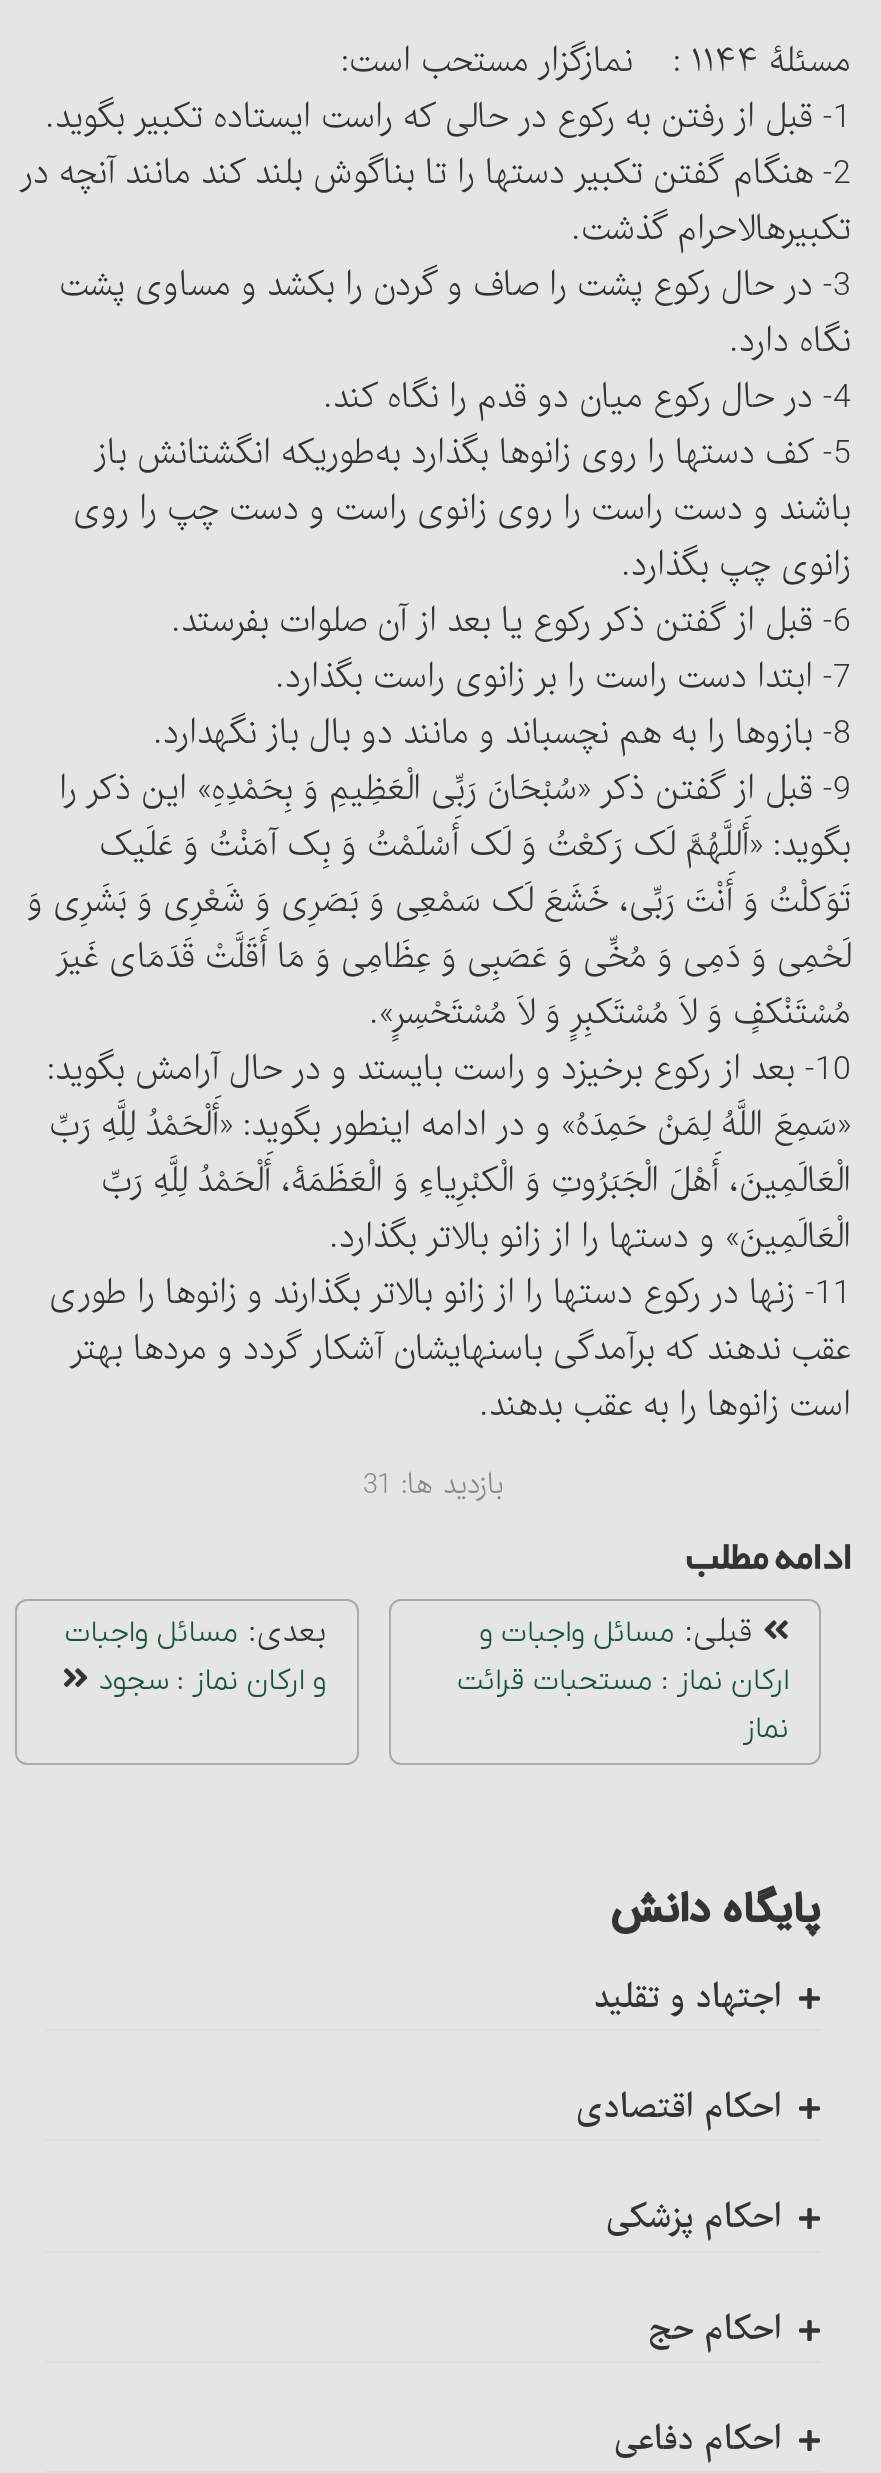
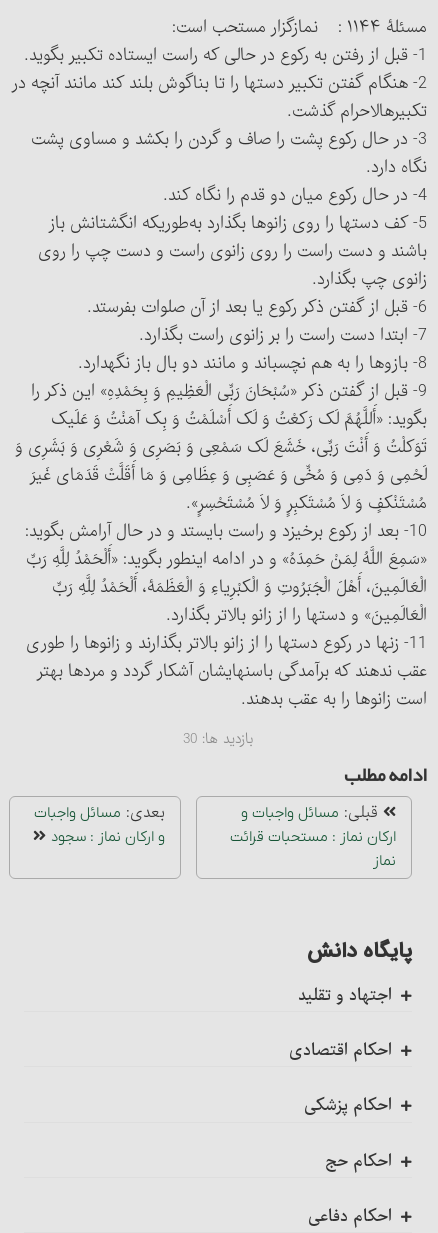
[363,1462,503,1506] بازدید ها: 31 -> [183,727,253,749] بازدید ها: 30

